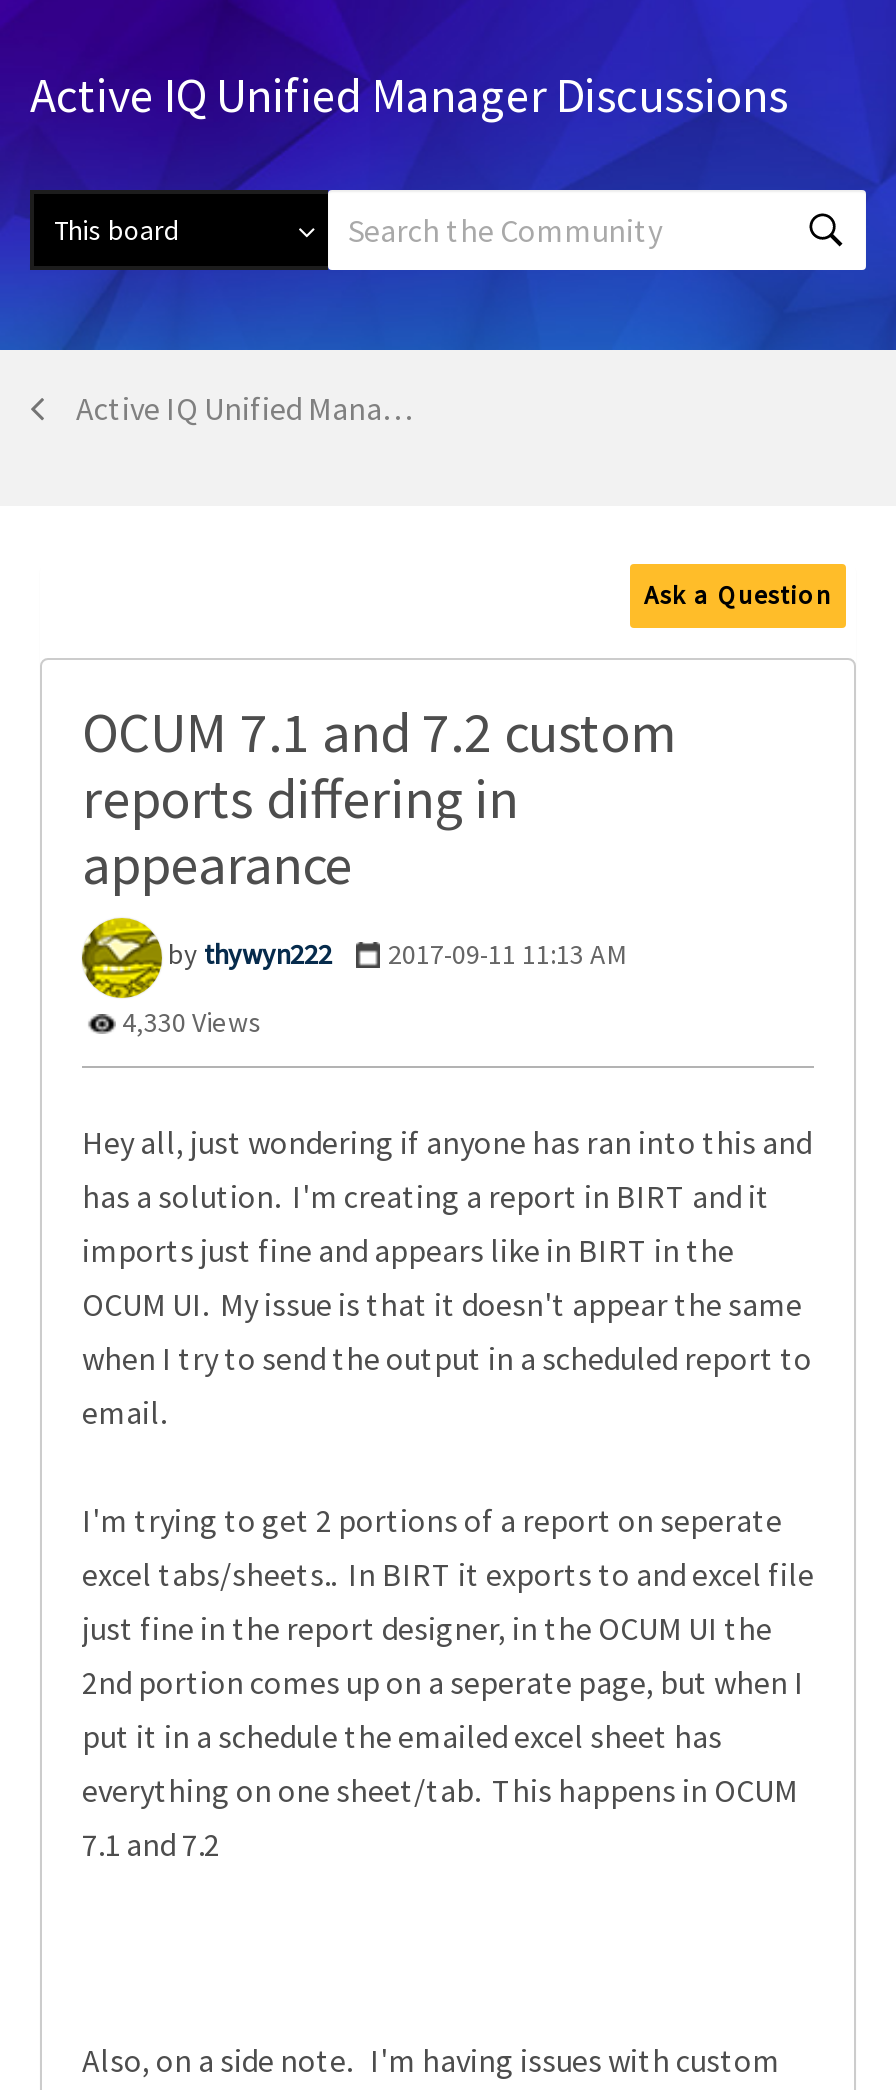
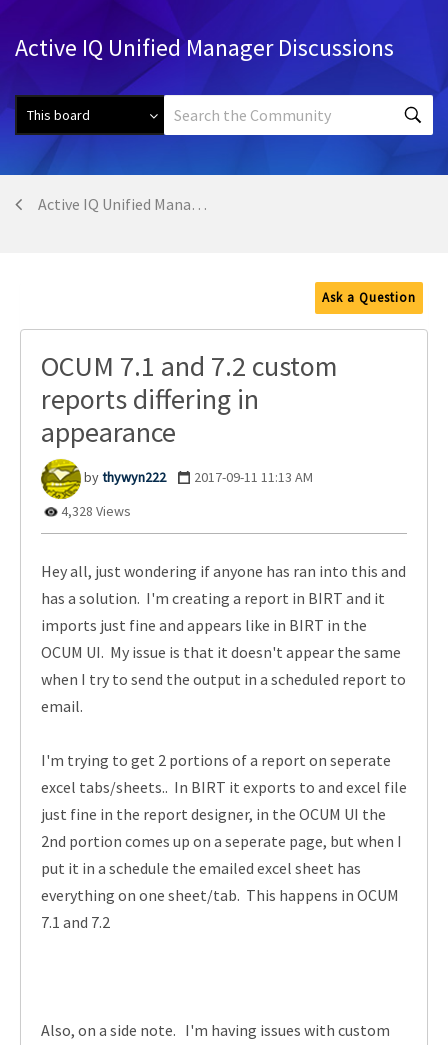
[116,1004,262,1040] 4,330 Views -> [58,502,131,520] 4,328 Views

